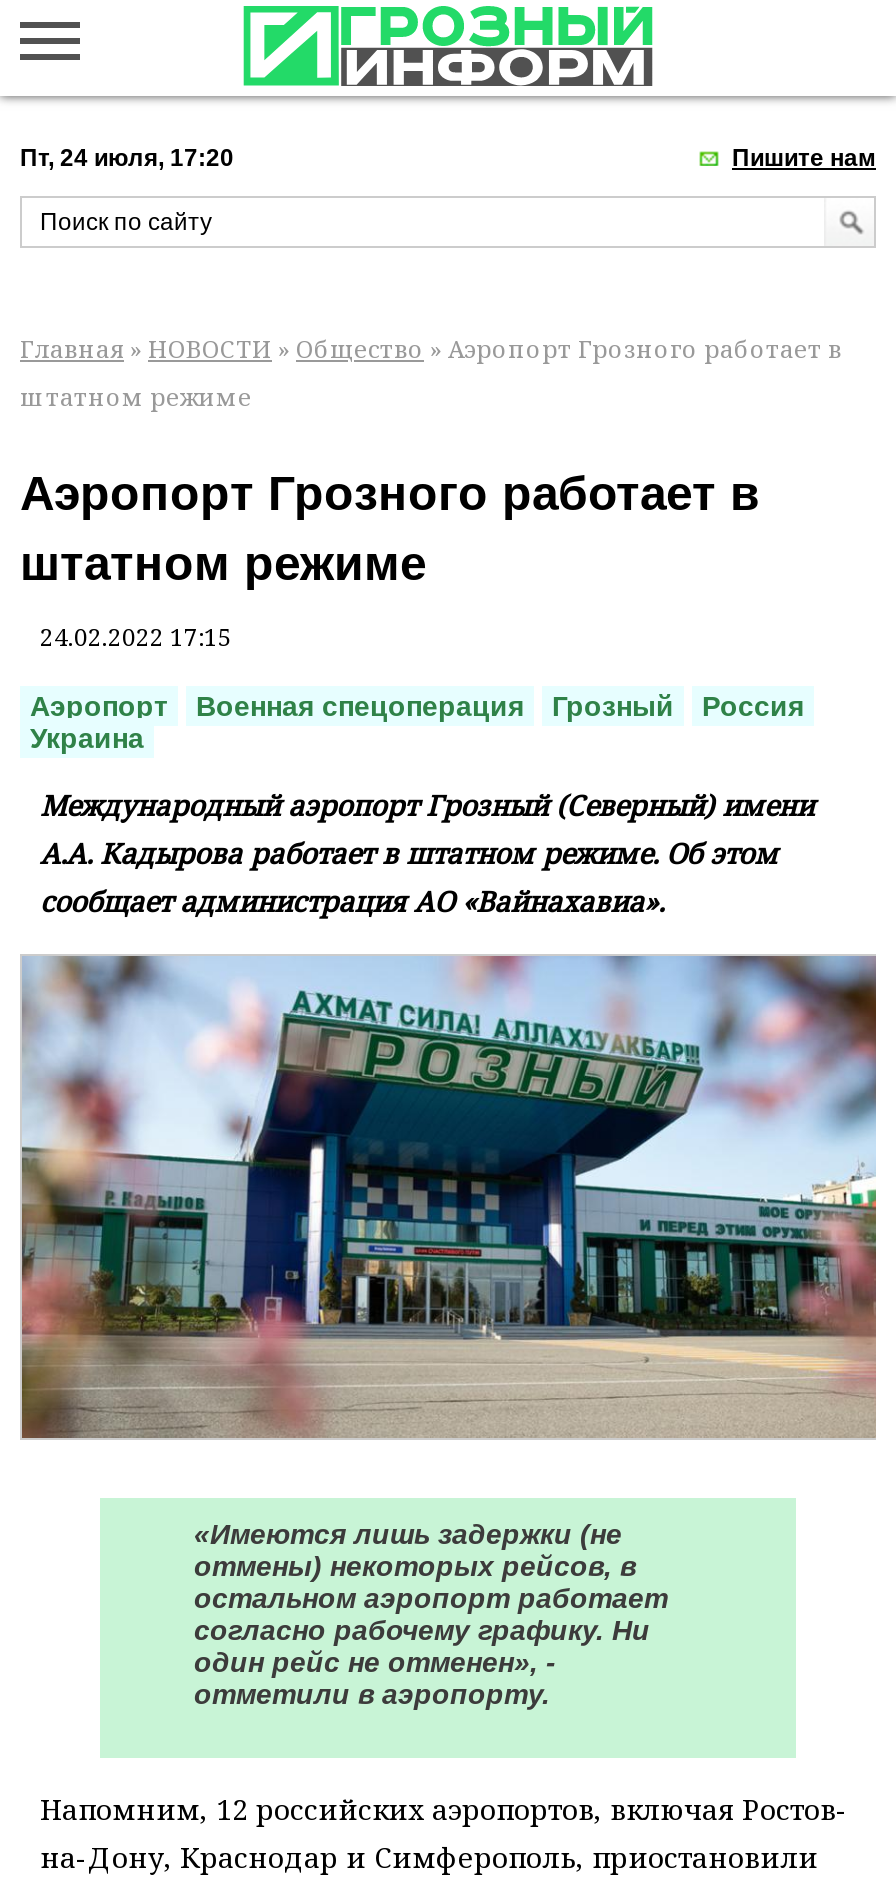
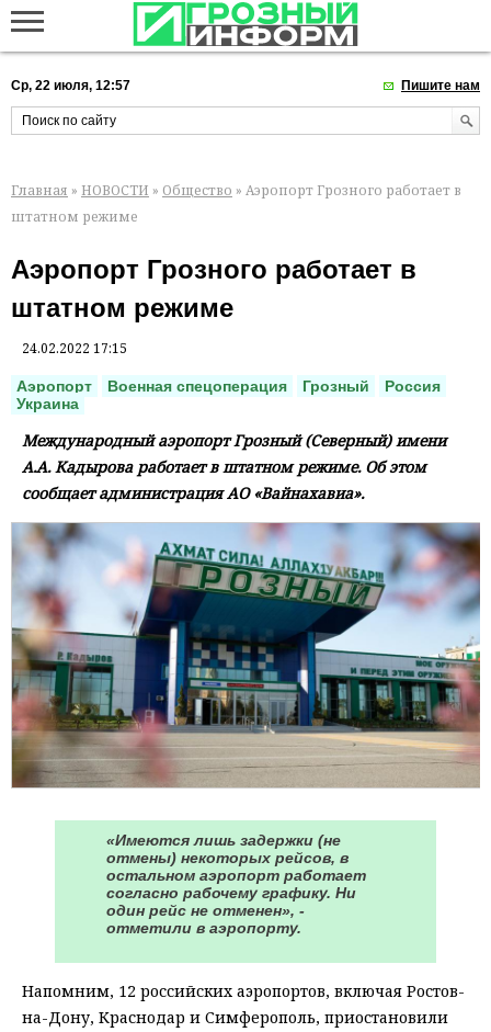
[20,144,234,172] Пт, 24 июля, 17:20 -> [11,78,130,93] Ср, 22 июля, 12:57

